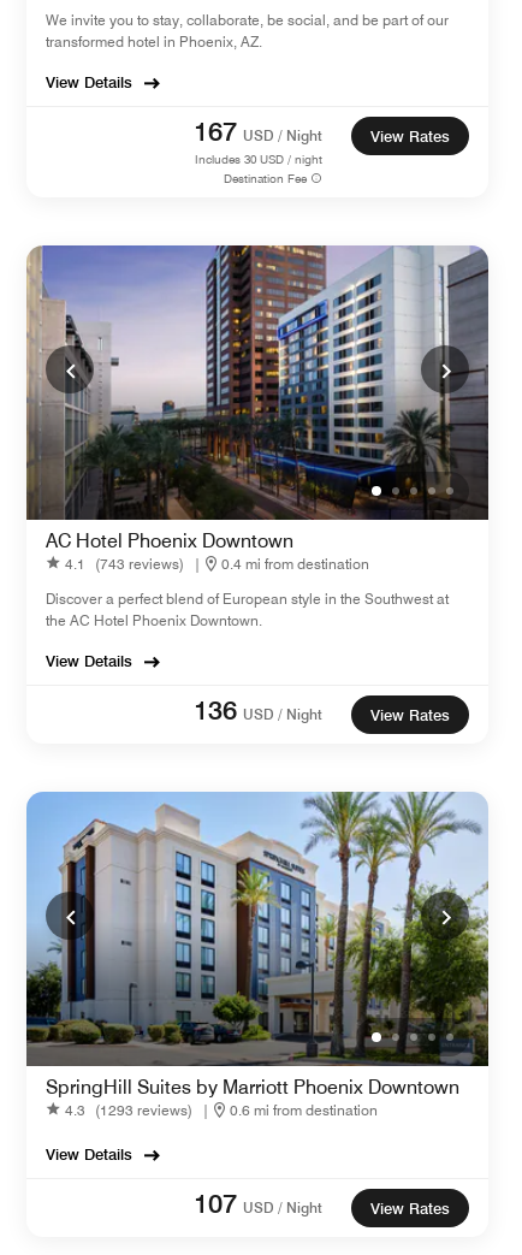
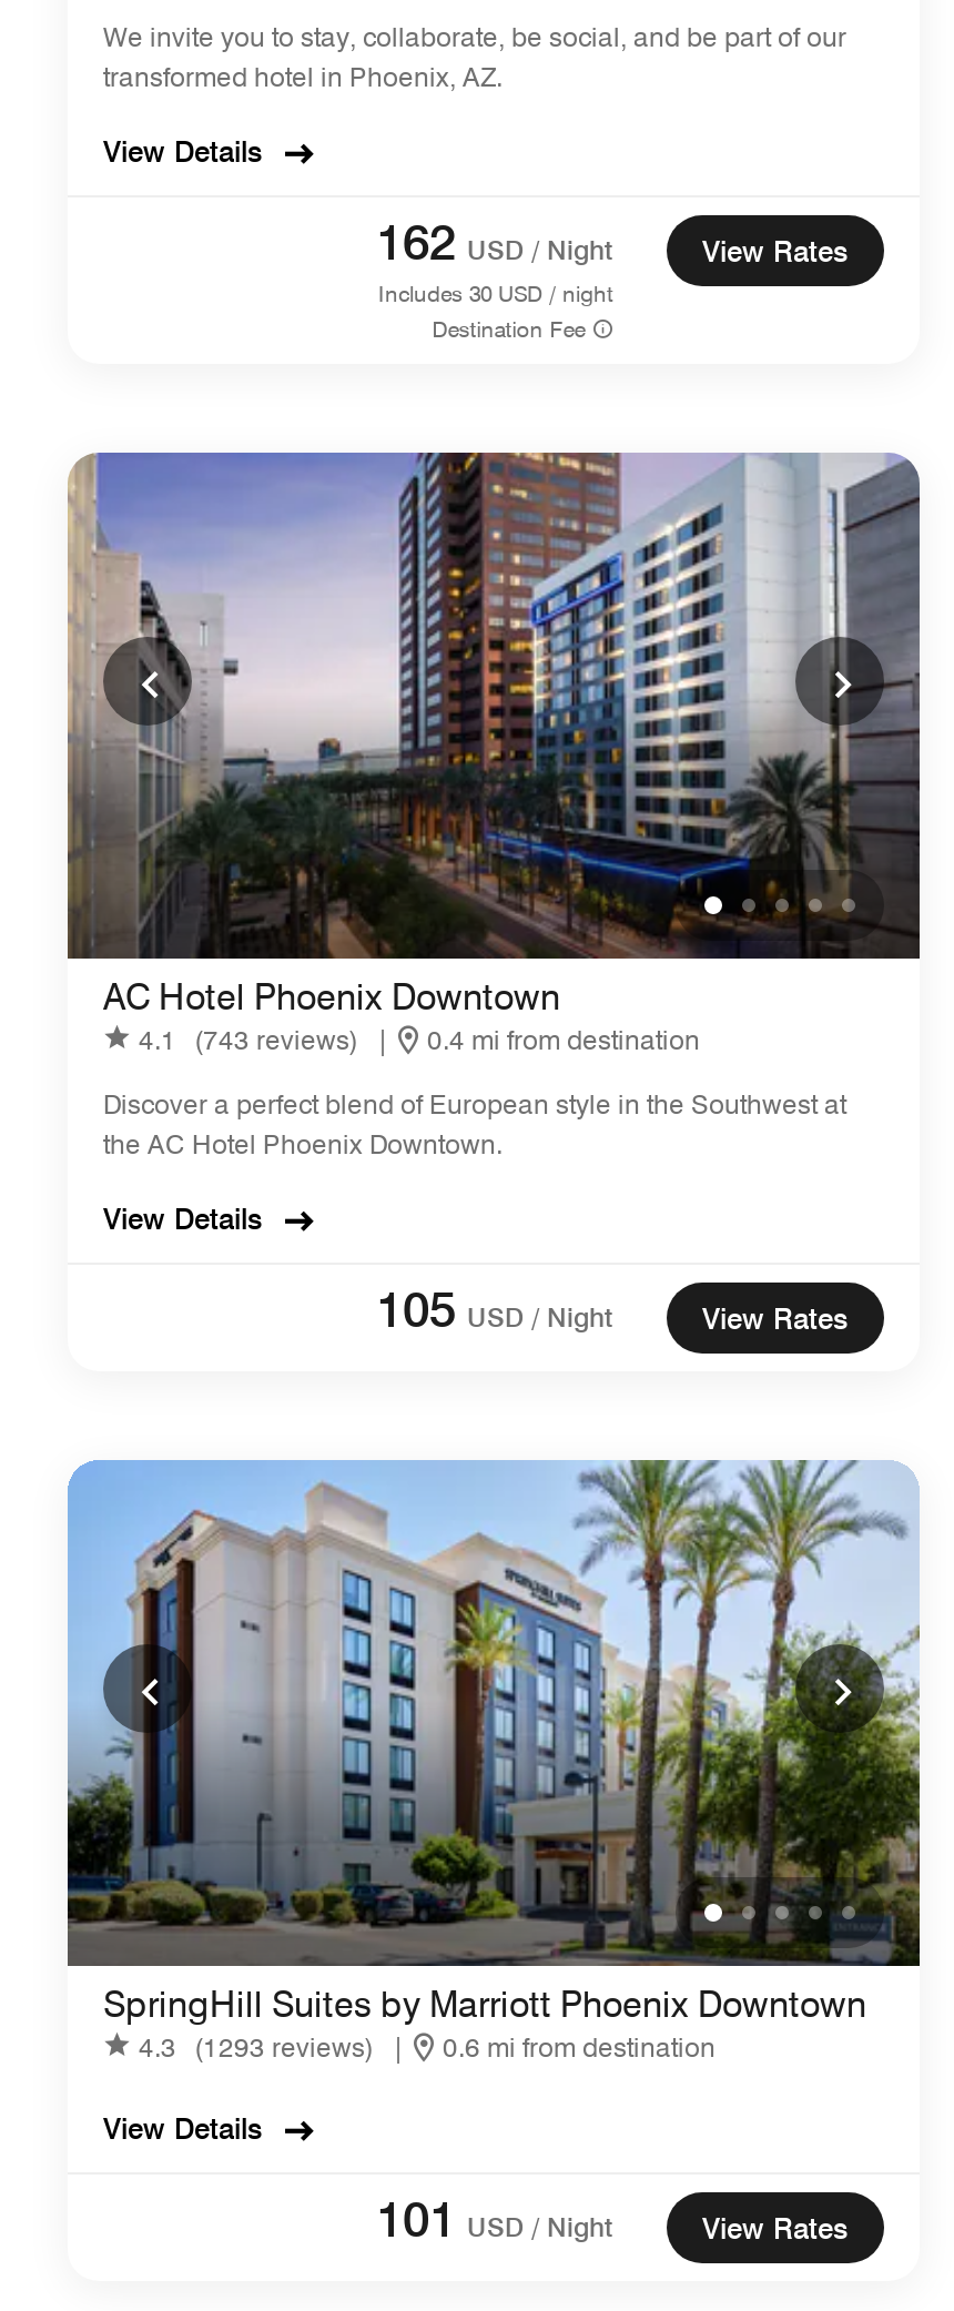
[194,116,322,147] 167 USD / Night -> [376,213,613,271] 162 USD / Night
[194,694,322,726] 136 USD / Night -> [376,1280,613,1338] 105 USD / Night
[194,1188,322,1219] 107 USD / Night -> [376,2190,613,2248] 101 USD / Night

